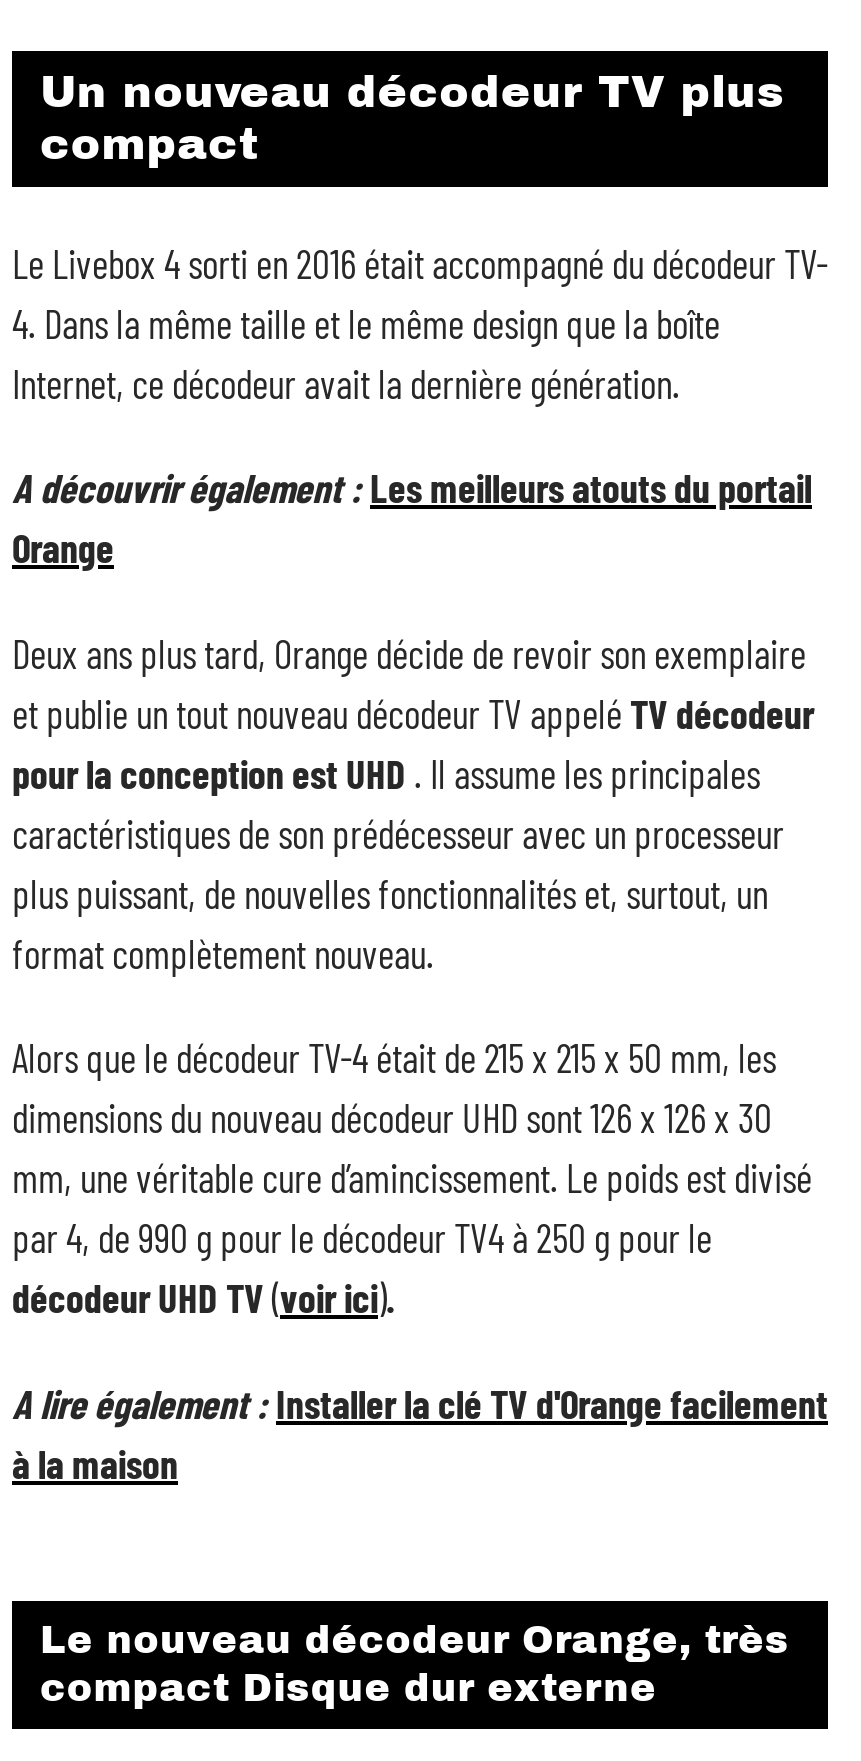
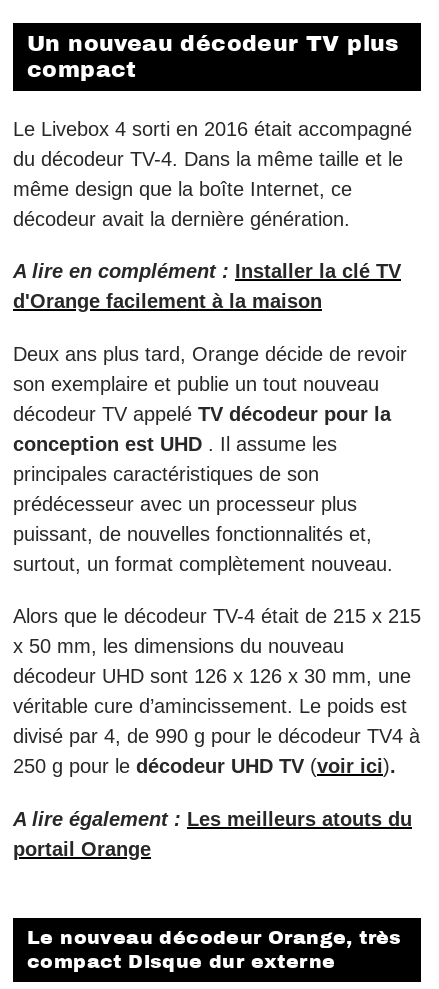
[12,463,812,571] A découvrir également : Les meilleurs atouts du portail | Orange -> [13,260,401,312] A lire en complément : Installer la clé TV | d'Orange facilement à la maison
[12,1378,828,1486] A lire également : Installer la clé TV d'Orange facilement | à la maison -> [13,807,412,859] A lire également : Les meilleurs atouts du | portail Orange

